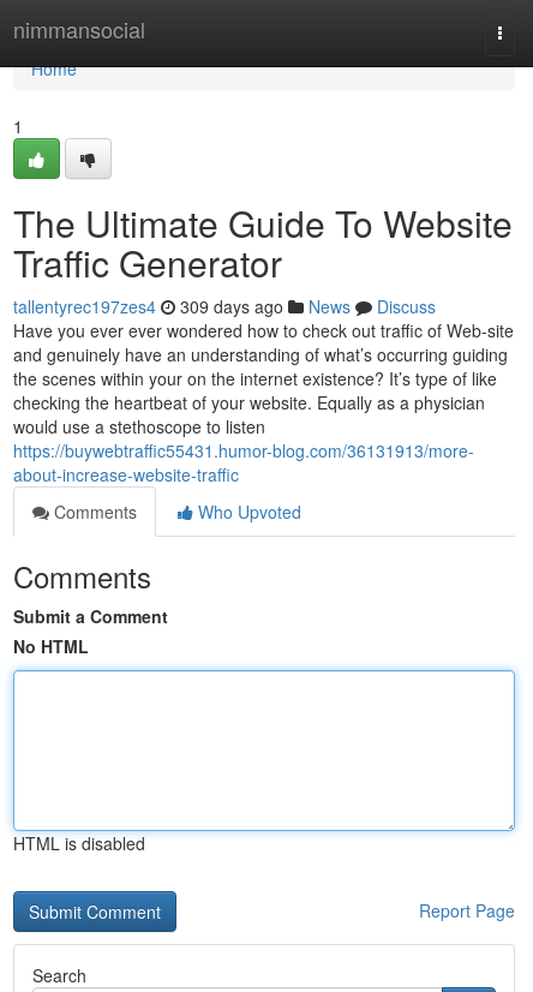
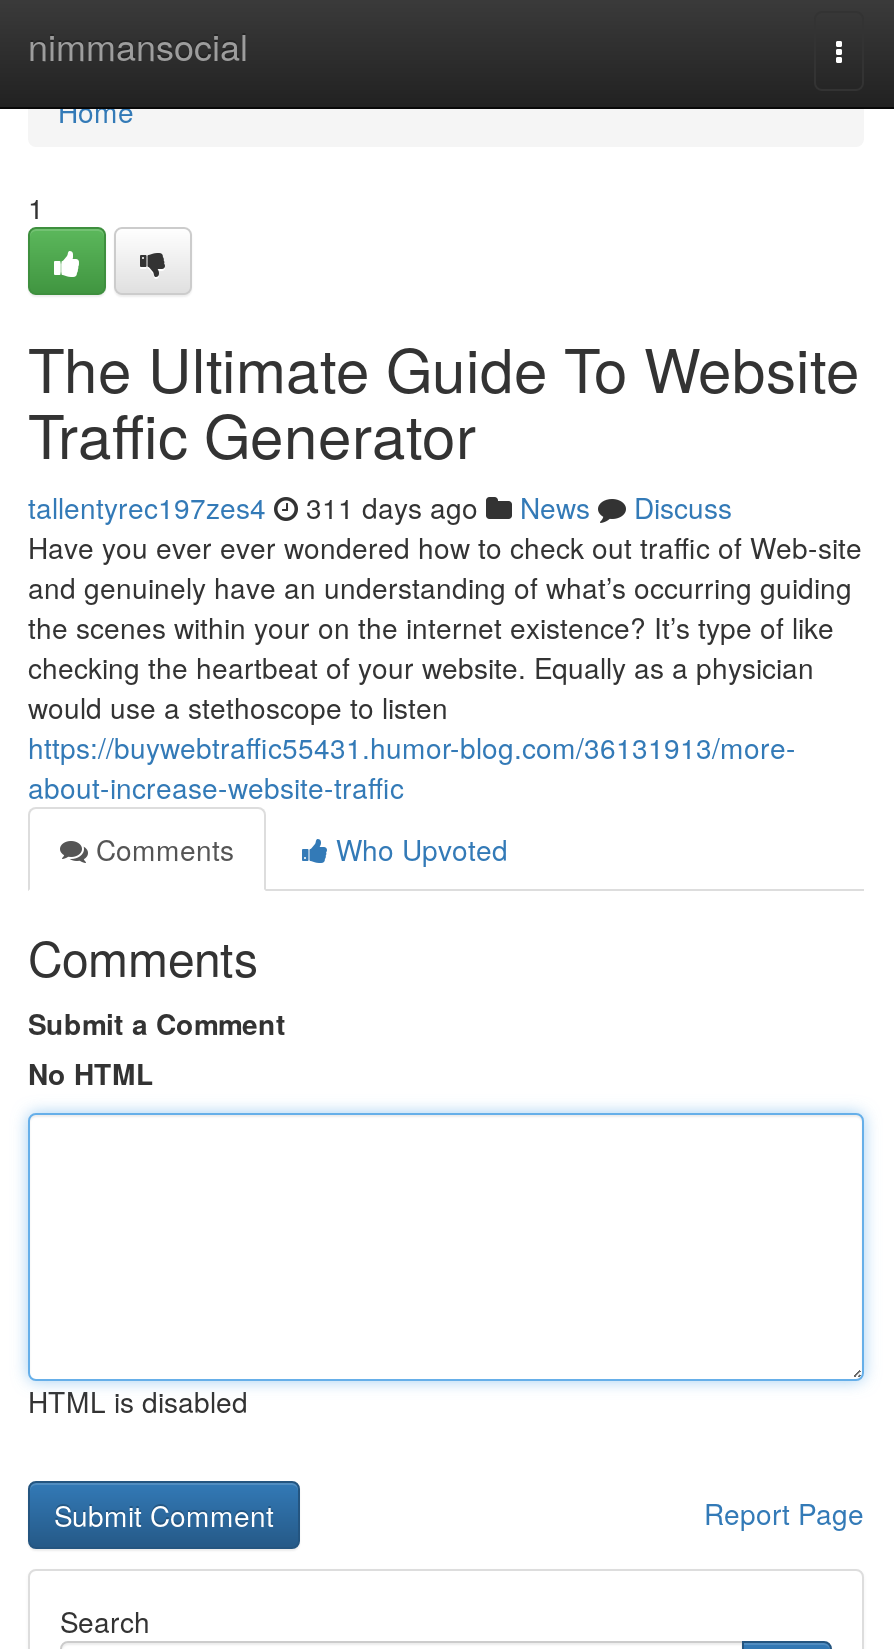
[13,294,436,318] tallentyrec197zes4 309 days ago News Discuss -> [28,487,732,527] tallentyrec197zes4 311 days ago News Discuss

